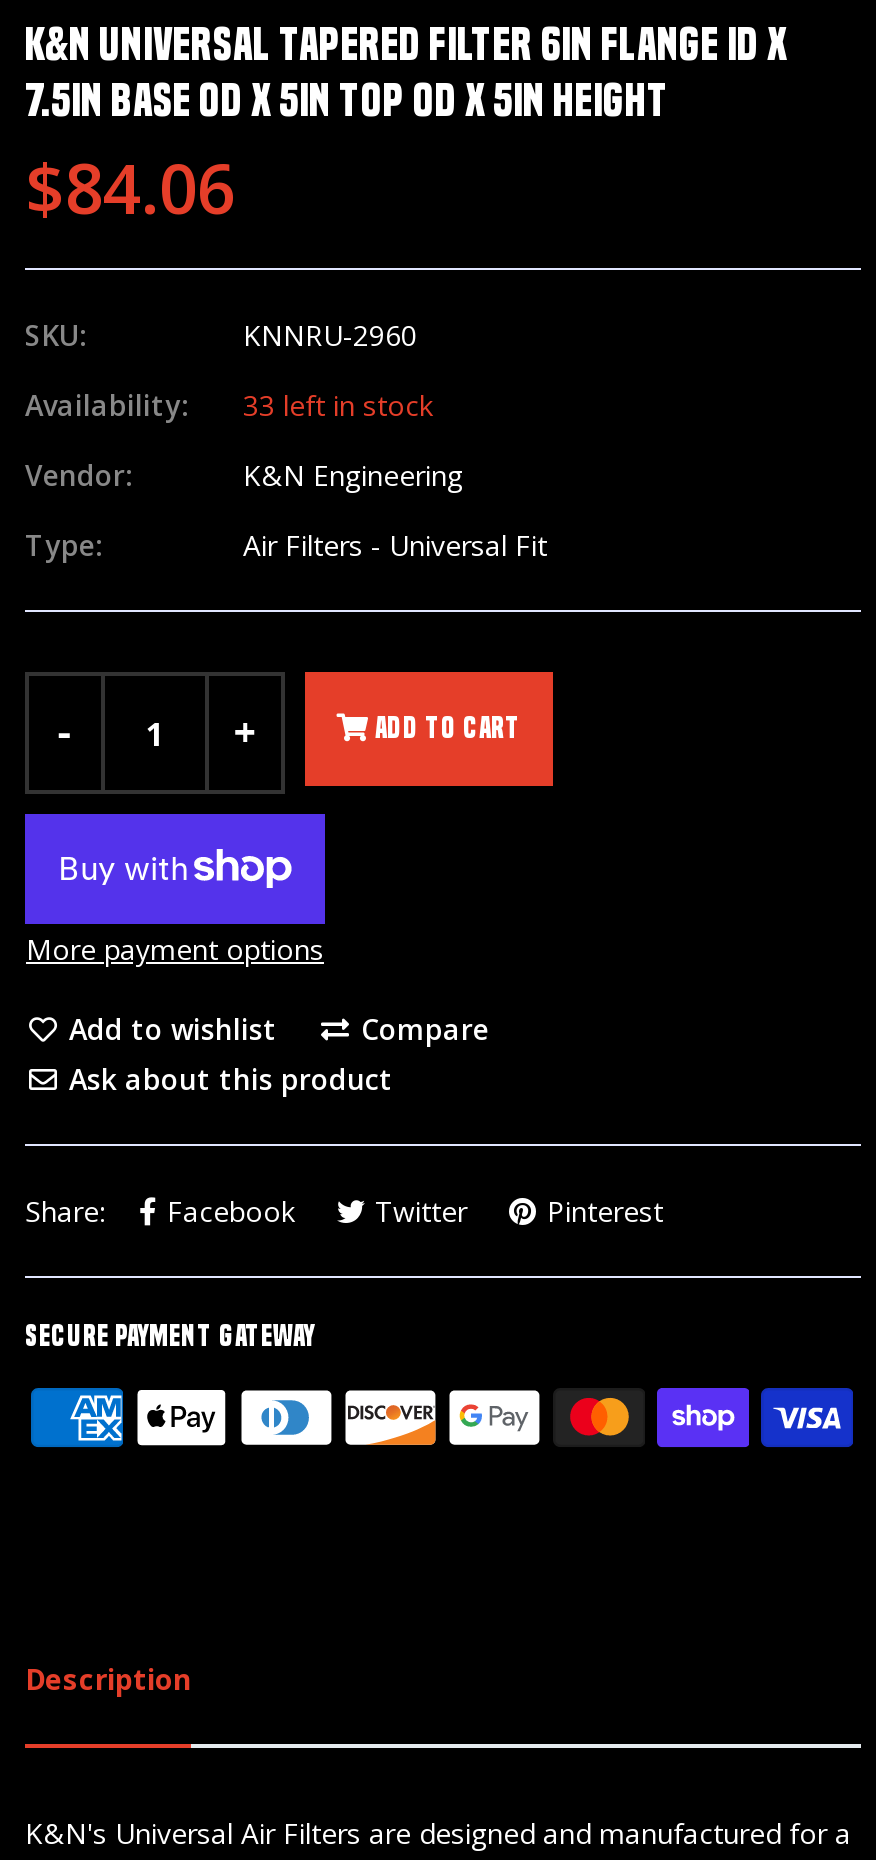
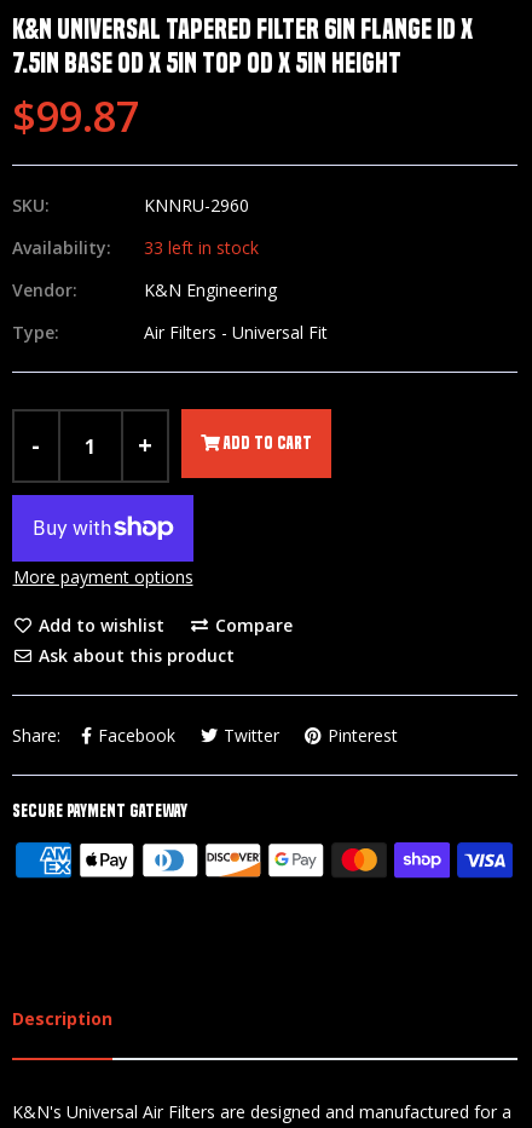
[25,141,235,233] $84.06 -> [12,88,139,144] $99.87

